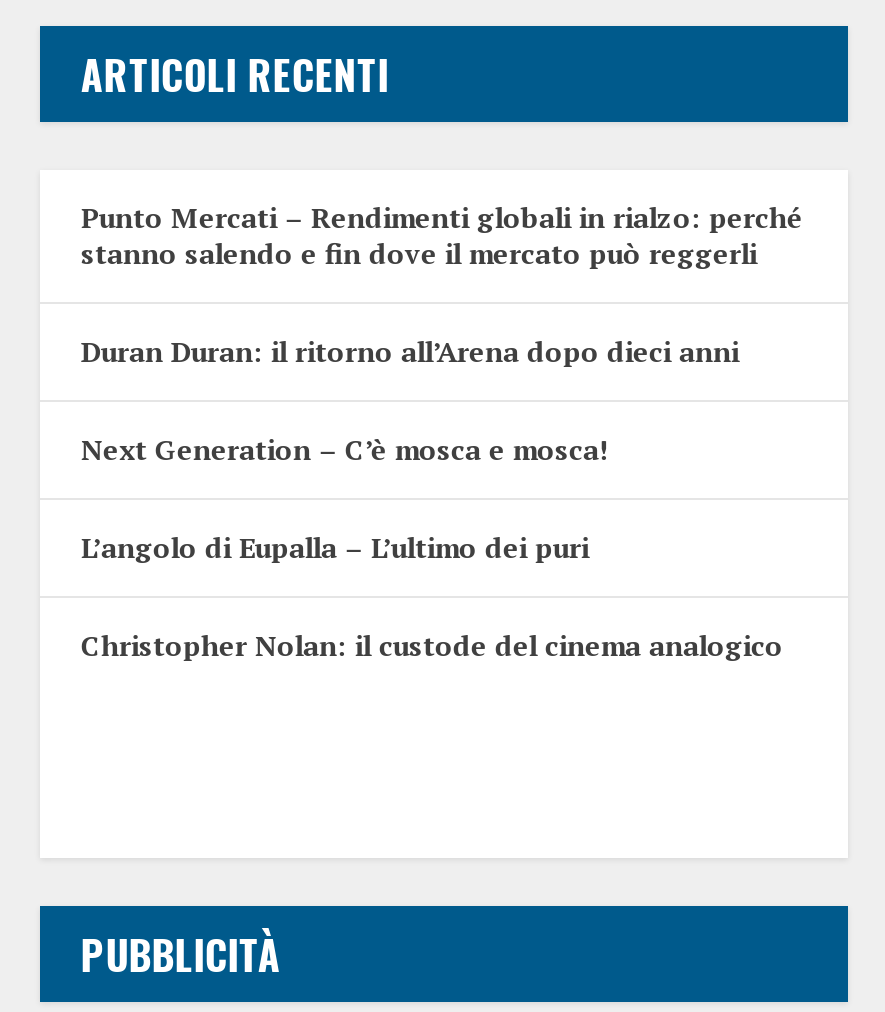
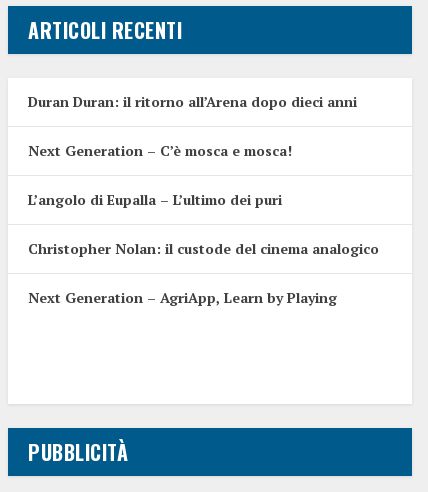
[81,197,803,271] Punto Mercati – Rendimenti globali in rialzo: perché | stanno salendo e fin dove il mercato può reggerli -> none
moved [81,331,783,663] -> [28,92,379,258]: Duran Duran: il ritorno all’Arena dopo dieci anni | Next Generation – C’è mosca e mosca! | L’angolo di Eupalla – L’ultimo dei puri | Christopher Nolan: il custode del cinema analogico
none -> [28,288,337,307] Next Generation – AgriApp, Learn by Playing

